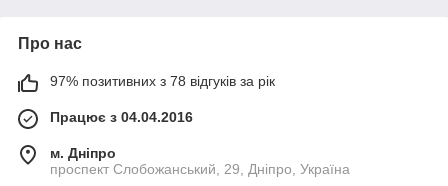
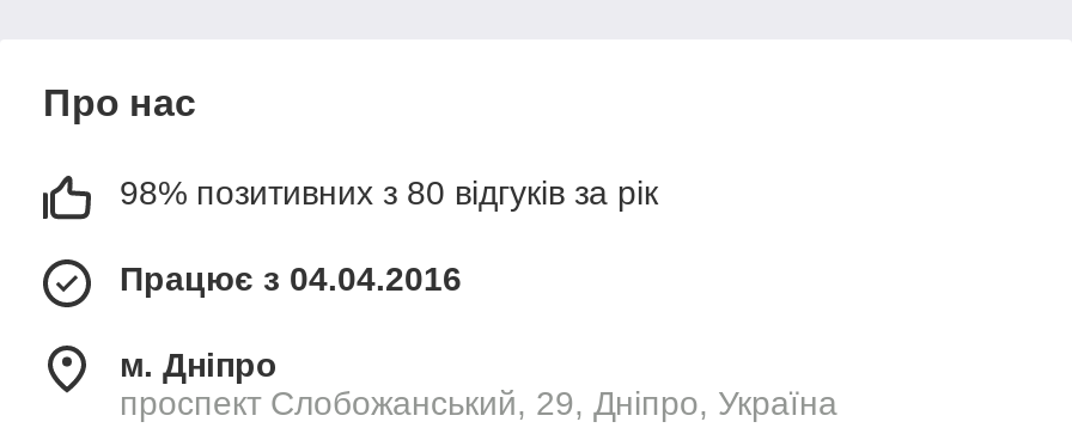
[50,73,275,89] 97% позитивних з 78 відгуків за рік -> [120,173,658,212] 98% позитивних з 80 відгуків за рік

